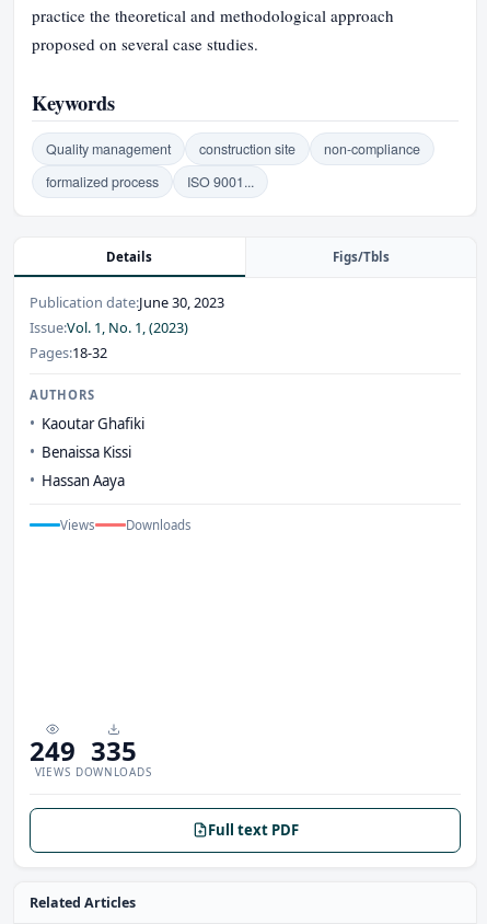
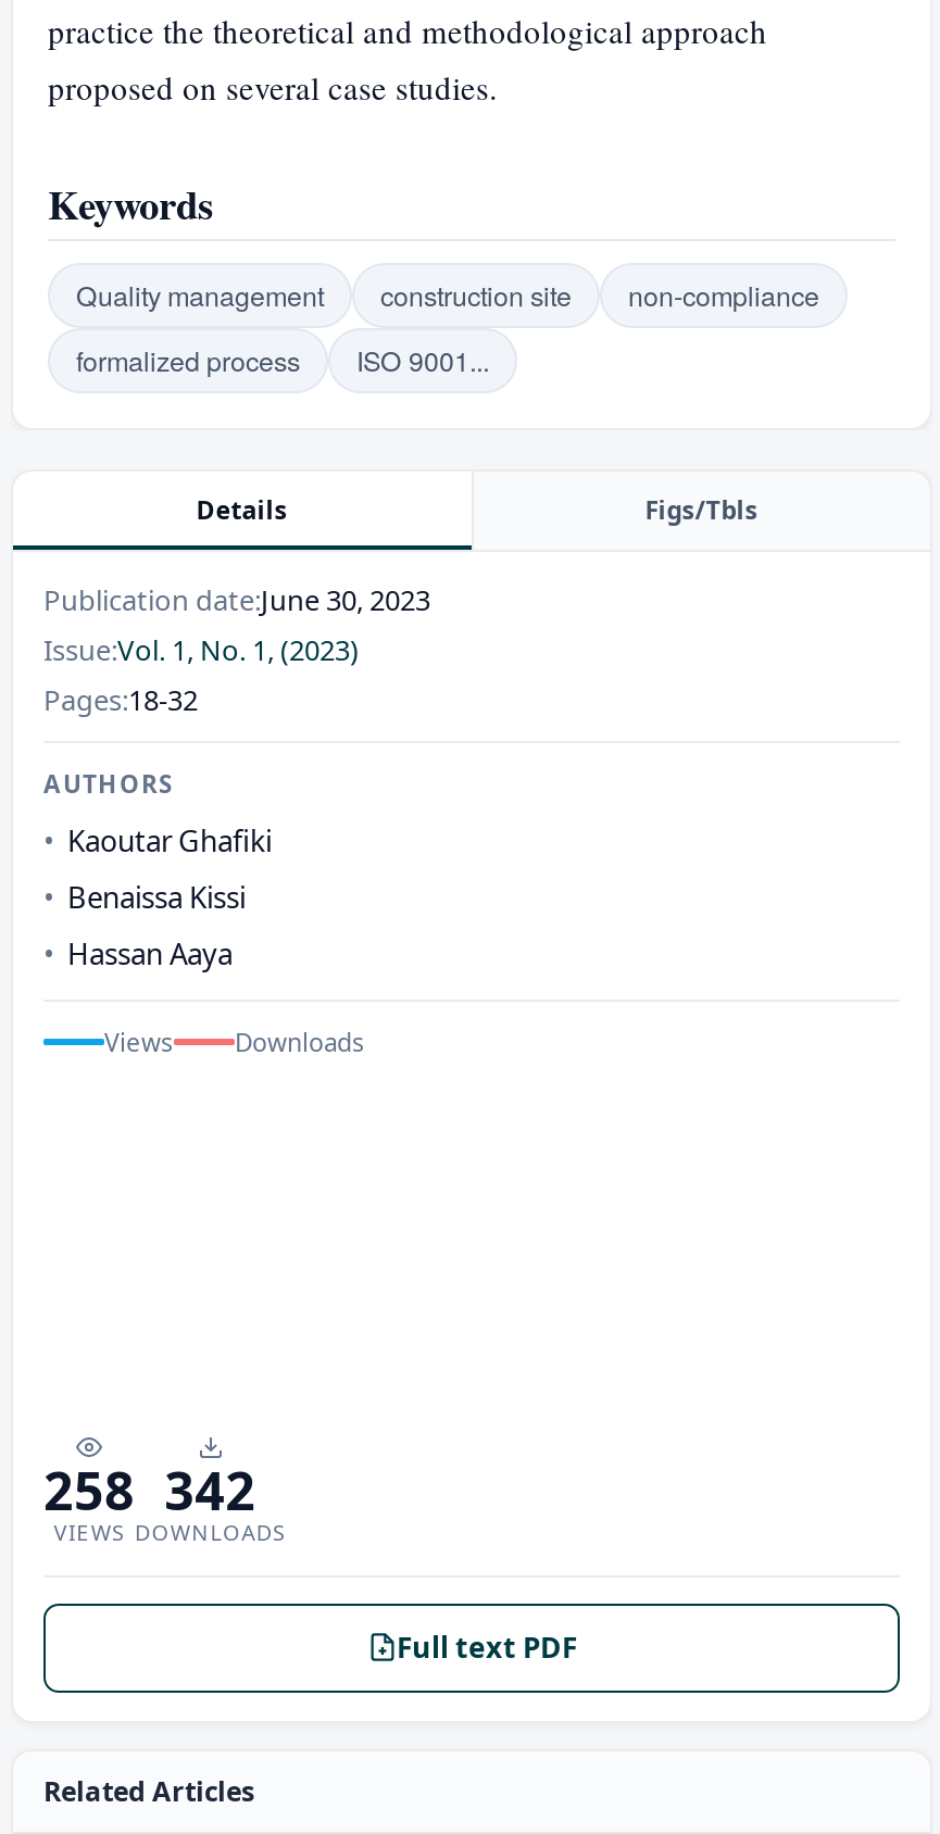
[30,732,76,769] 249 -> [43,1454,135,1525] 258
[90,732,136,769] 335 -> [164,1454,256,1525] 342

